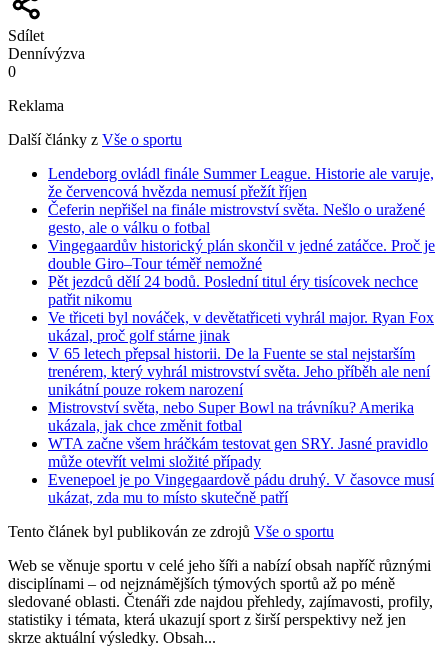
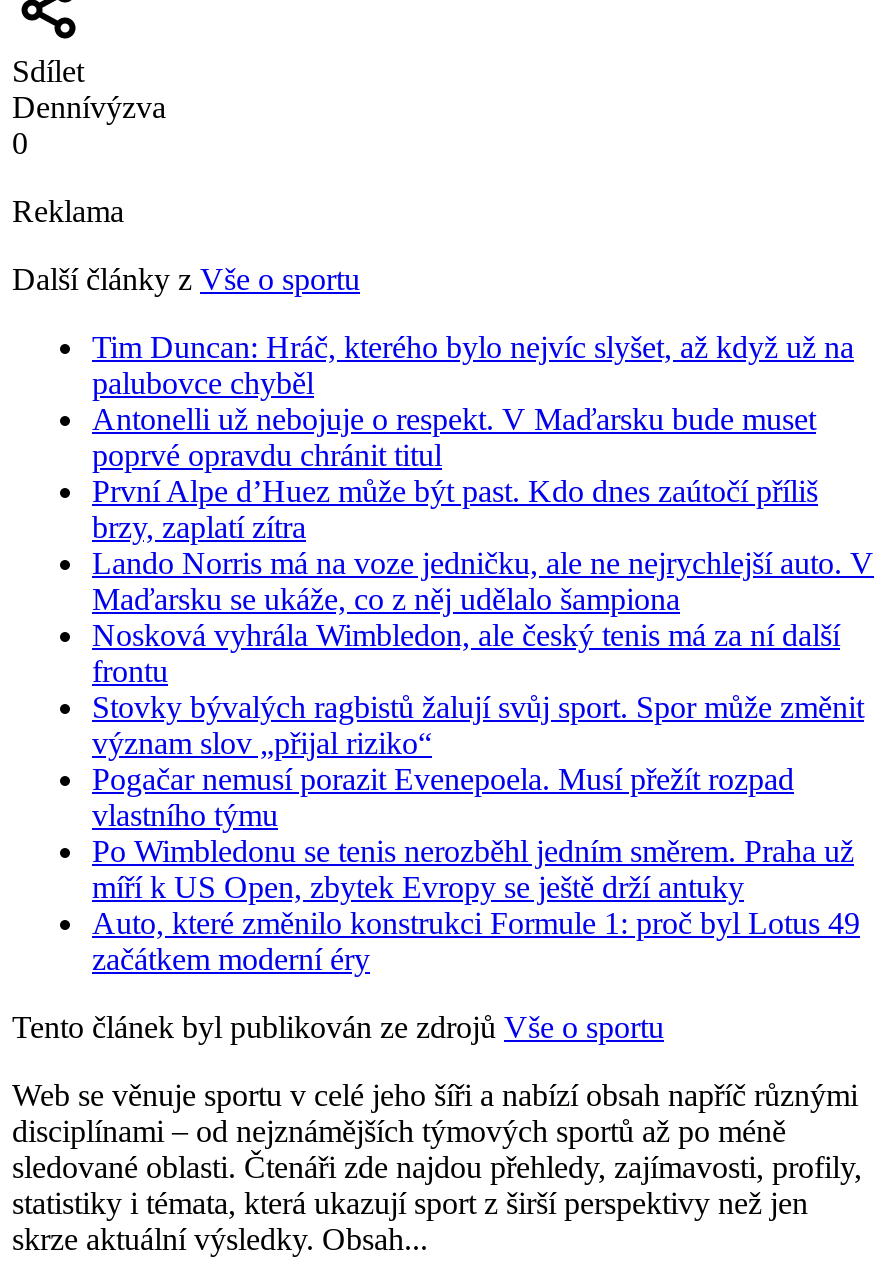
[48,165,435,506] Lendeborg ovládl finále Summer League. Historie ale varuje, | že červencová hvězda nemusí přežít říjen | Čeferin nepřišel na finále mistrovství světa. Nešlo o uražené | gesto, ale o válku o fotbal | Vingegaardův historický plán skončil v jedné zatáčce. Proč je | double Giro–Tour téměř nemožné | Pět jezdců dělí 24 bodů. Poslední titul éry tisícovek nechce | patřit nikomu | Ve třiceti byl nováček, v devětatřiceti vyhrál major. Ryan Fox | ukázal, proč golf stárne jinak | V 65 letech přepsal historii. De la Fuente se stal nejstarším | trenérem, který vyhrál mistrovství světa. Jeho příběh ale není | unikátní pouze rokem narození | Mistrovství světa, nebo Super Bowl na trávníku? Amerika | ukázala, jak chce změnit fotbal | WTA začne všem hráčkám testovat gen SRY. Jasné pravidlo | může otevřít velmi složité případy | Evenepoel je po Vingegaardově pádu druhý. V časovce musí | ukázat, zda mu to místo skutečně patří -> [92,329,874,975] Tim Duncan: Hráč, kterého bylo nejvíc slyšet, až když už na | palubovce chyběl | Antonelli už nebojuje o respekt. V Maďarsku bude muset | poprvé opravdu chránit titul | První Alpe d’Huez může být past. Kdo dnes zaútočí příliš | brzy, zaplatí zítra | Lando Norris má na voze jedničku, ale ne nejrychlejší auto. V | Maďarsku se ukáže, co z něj udělalo šampiona | Nosková vyhrála Wimbledon, ale český tenis má za ní další | frontu | Stovky bývalých ragbistů žalují svůj sport. Spor může změnit | význam slov „přijal riziko“ | Pogačar nemusí porazit Evenepoela. Musí přežít rozpad | vlastního týmu | Po Wimbledonu se tenis nerozběhl jedním směrem. Praha už | míří k US Open, zbytek Evropy se ještě drží antuky | Auto, které změnilo konstrukci Formule 1: proč byl Lotus 49 | začátkem moderní éry

